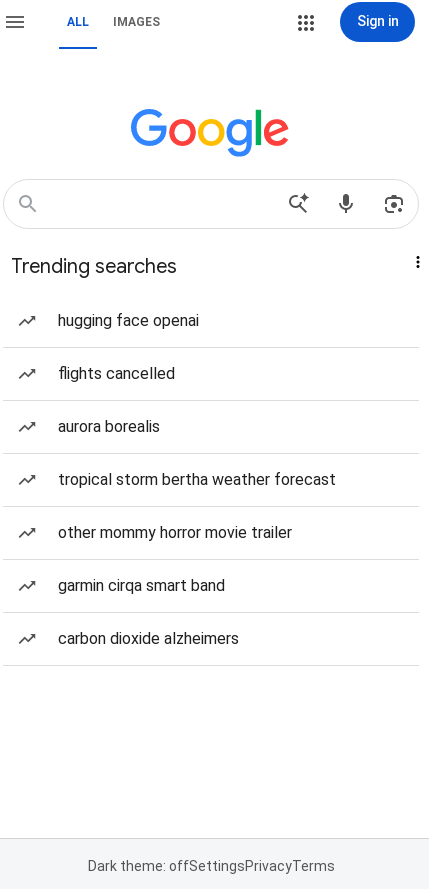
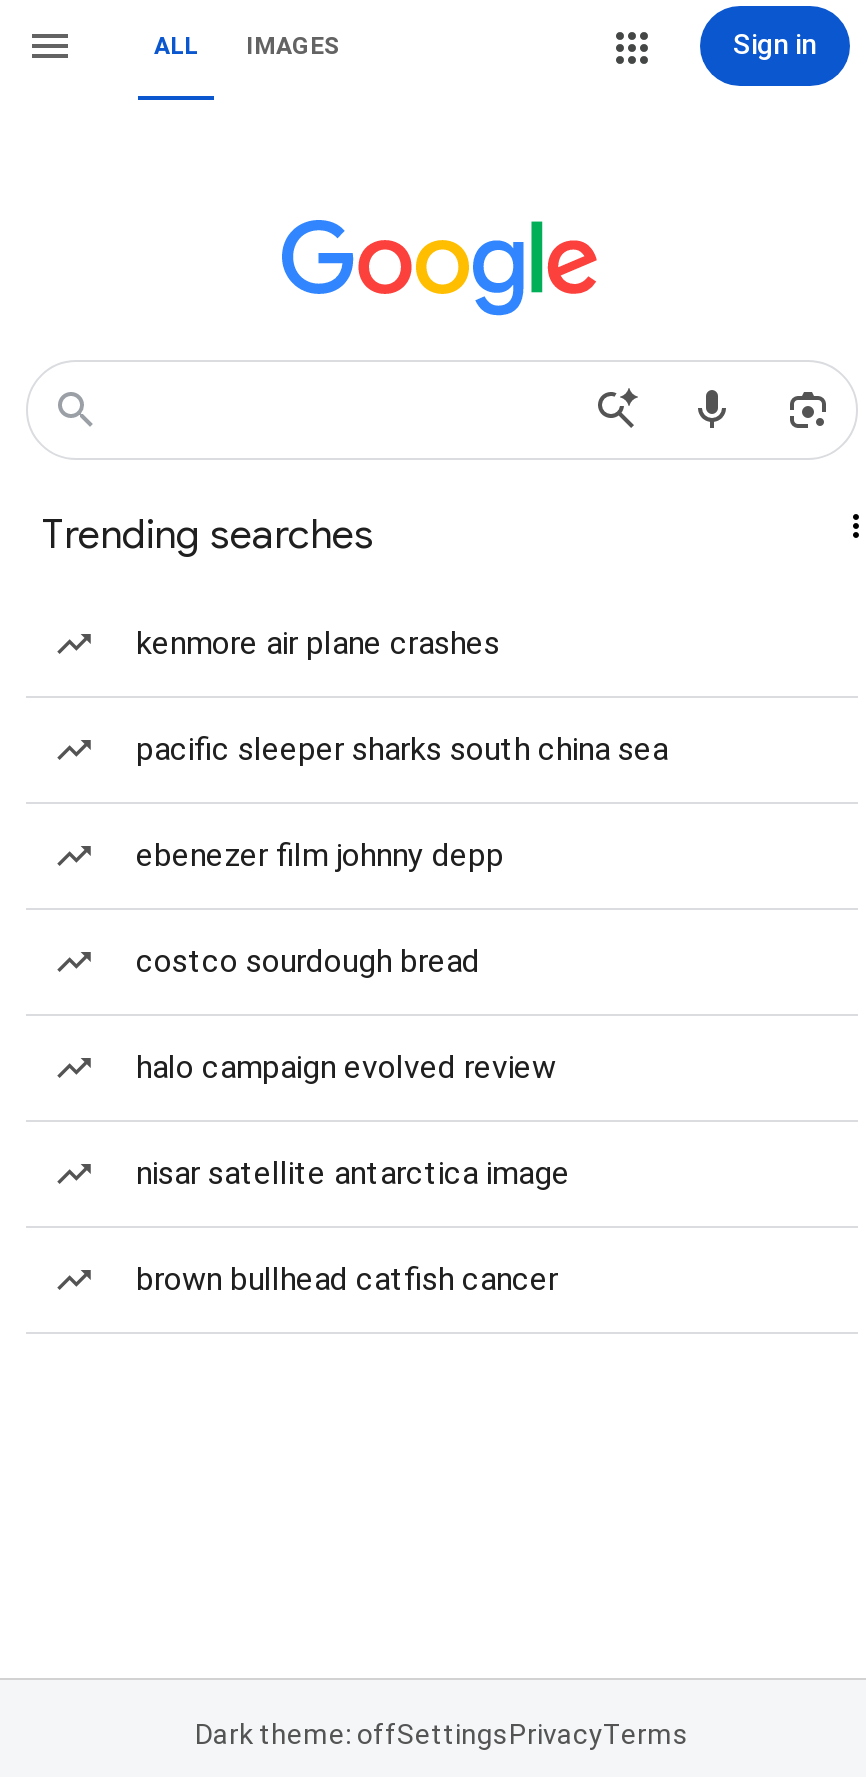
[58,311,199,330] hugging face openai -> [136,624,500,662] kenmore air plane crashes
[58,364,175,383] flights cancelled -> [136,730,668,768] pacific sleeper sharks south china sea
[58,417,160,436] aurora borealis -> [136,836,504,874] ebenezer film johnny depp
[58,470,336,489] tropical storm bertha weather forecast -> [136,942,480,980] costco sourdough bread
[58,523,292,542] other mommy horror movie trailer -> [136,1048,556,1086] halo campaign evolved review
[58,576,225,595] garmin cirqa smart band -> [136,1154,570,1192] nisar satellite antarctica image
[58,629,239,648] carbon dioxide alzheimers -> [136,1260,558,1298] brown bullhead catfish cancer

